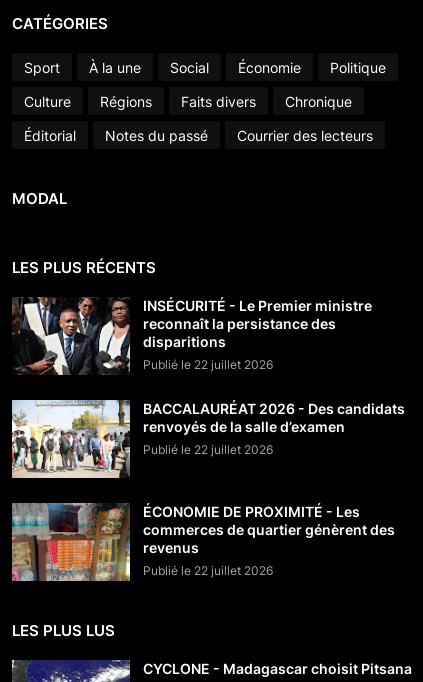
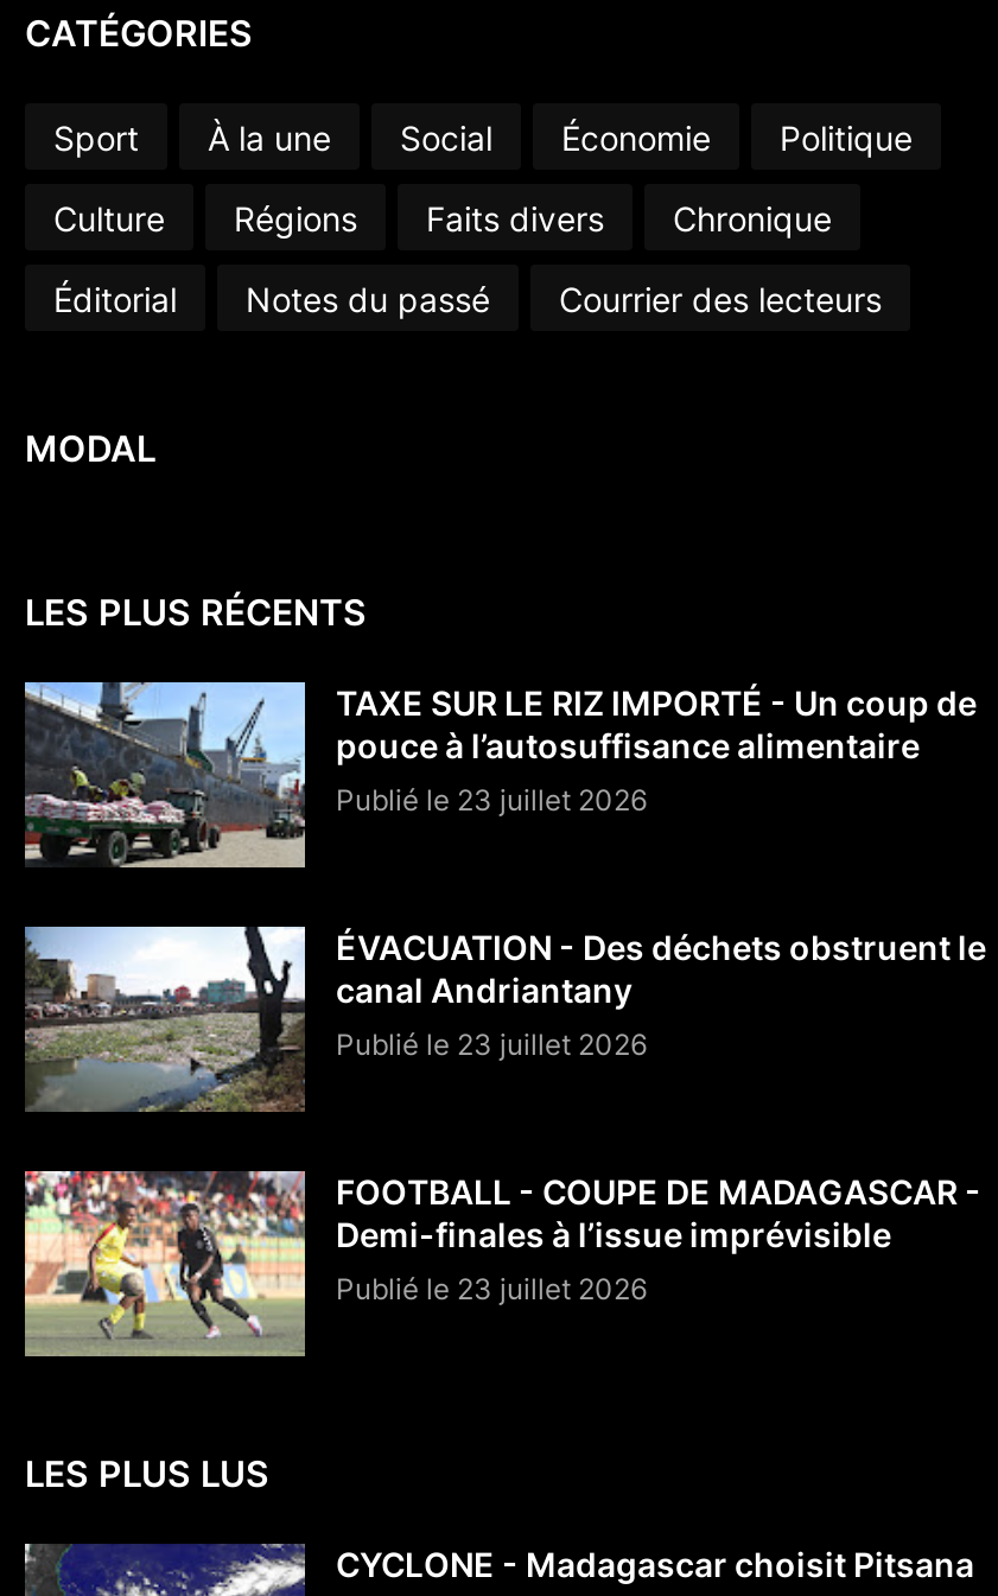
[12,296,372,375] [image] | INSÉCURITÉ - Le Premier ministre | reconnaît la persistance des | disparitions | Publié le 22 juillet 2026 -> [23,680,977,870] [image] | TAXE SUR LE RIZ IMPORTÉ - Un coup de | pouce à l’autosuffisance alimentaire | Publié le 23 juillet 2026
[11,399,405,479] [image] | BACCALAURÉAT 2026 - Des candidats | renvoyés de la salle d’examen | Publié le 22 juillet 2026 -> [25,924,986,1112] [image] | ÉVACUATION - Des déchets obstruent le | canal Andriantany | Publié le 23 juillet 2026
[11,502,395,581] [image] | ÉCONOMIE DE PROXIMITÉ - Les | commerces de quartier génèrent des | revenus | Publié le 22 juillet 2026 -> [23,1169,981,1356] [image] | FOOTBALL - COUPE DE MADAGASCAR - | Demi-finales à l’issue imprévisible | Publié le 23 juillet 2026

